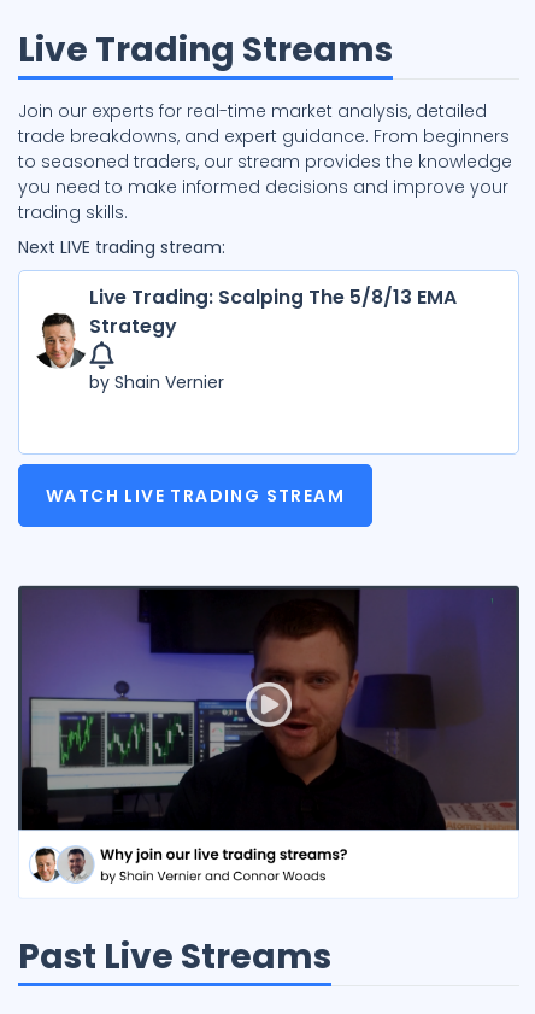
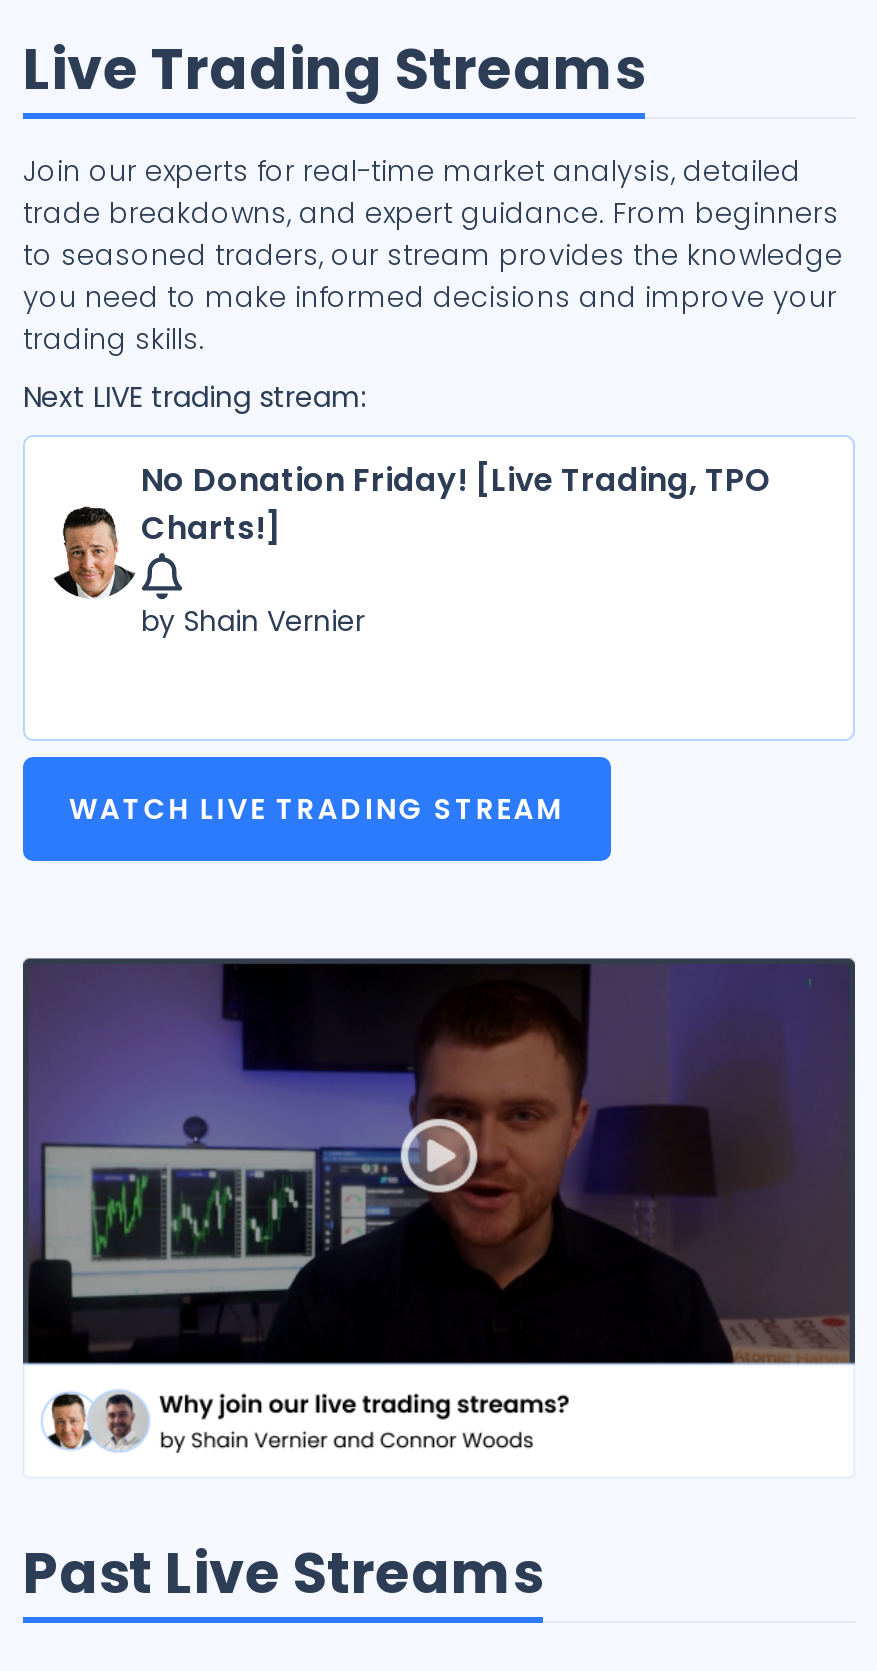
[89,284,457,340] Live Trading: Scalping The 5/8/13 EMA | Strategy -> [141,457,771,551] No Donation Friday! [Live Trading, TPO | Charts!]

